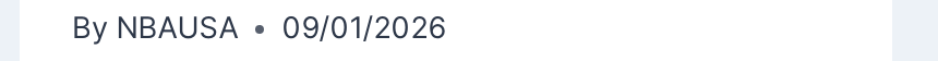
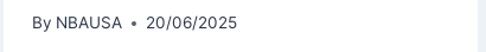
[72,11,445,46] By NBAUSA 09/01/2026 -> [32,13,237,32] By NBAUSA 20/06/2025

